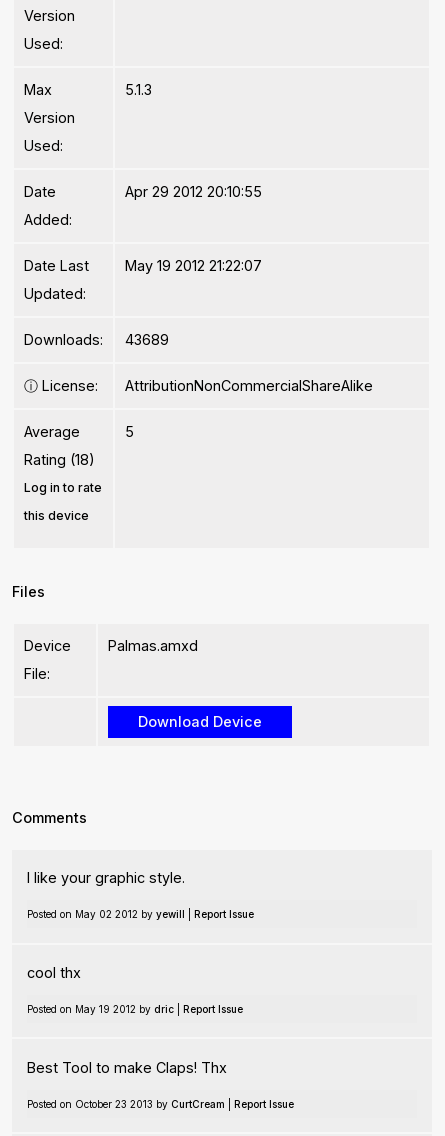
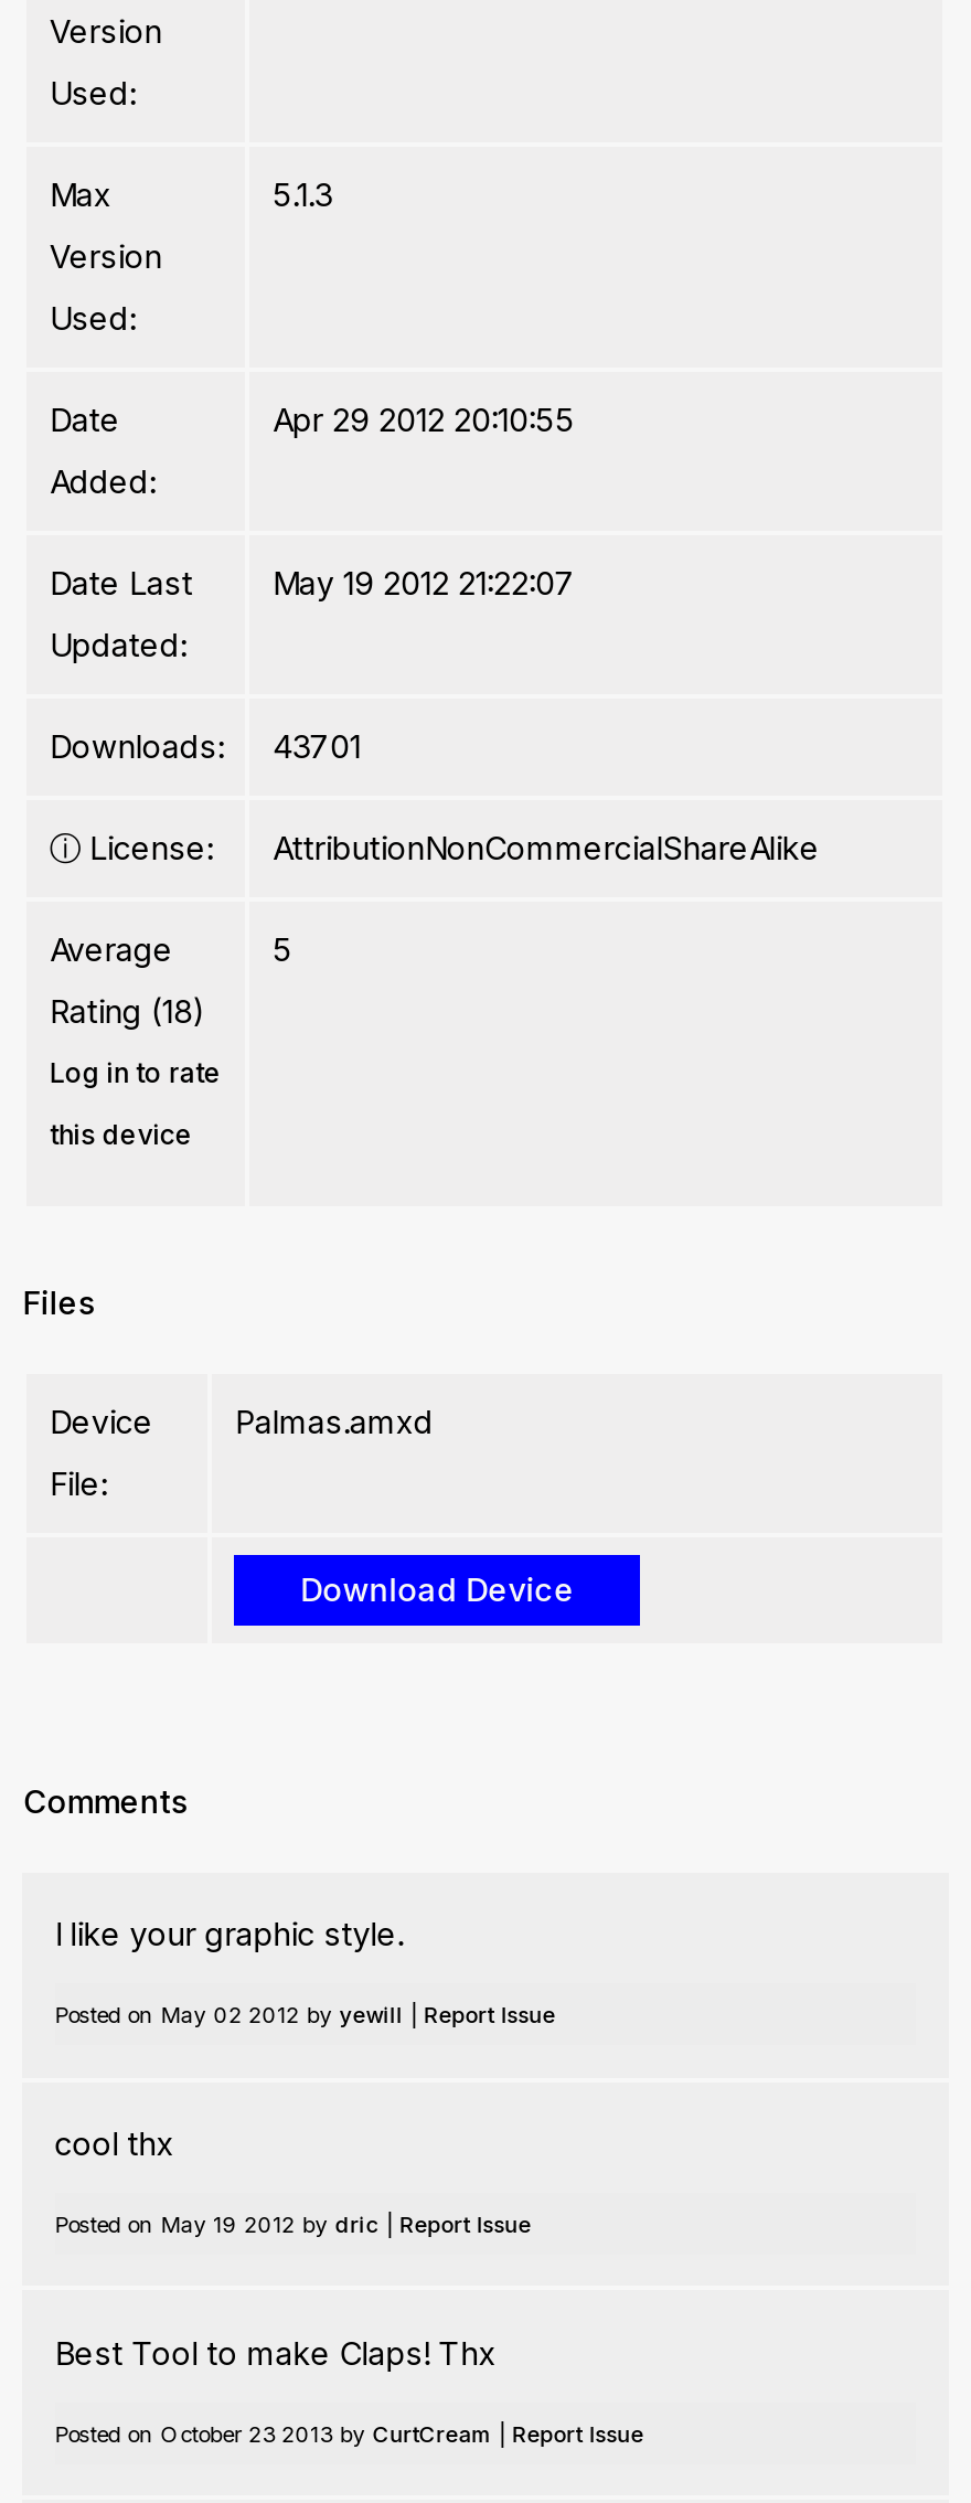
[24,331,169,348] Downloads: 43689 -> [49,727,361,764] Downloads: 43701

